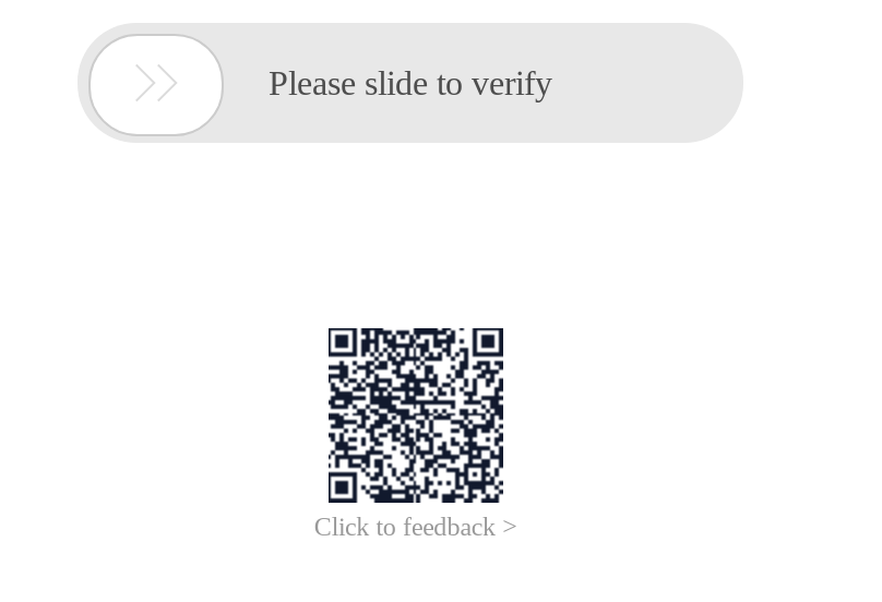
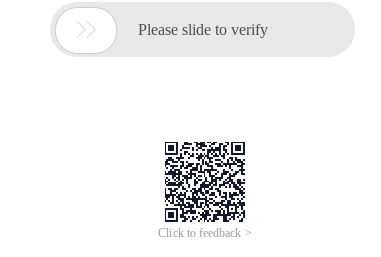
[329,326,505,505] [image] -> [164,141,246,223] [image]

